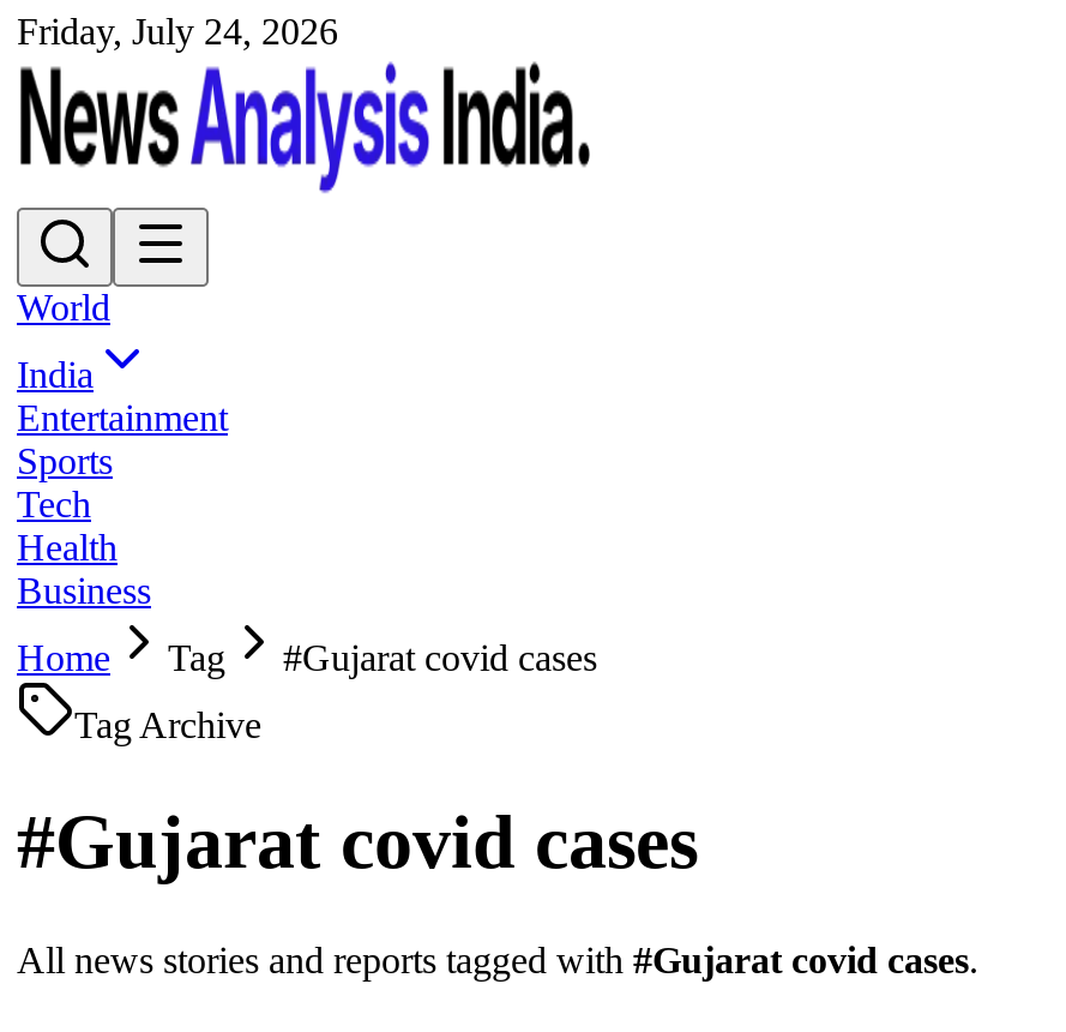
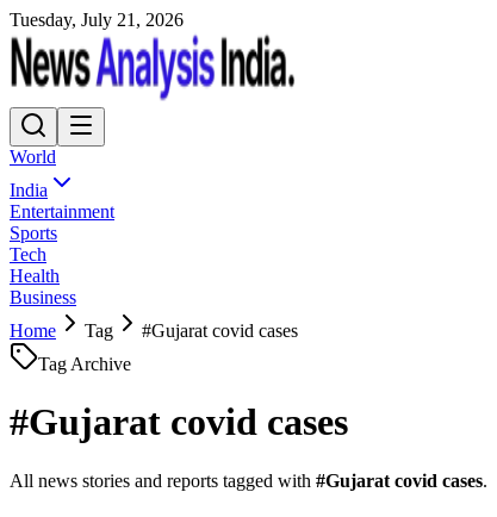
[17,11,338,52] Friday, July 24, 2026 -> [10,10,184,30] Tuesday, July 21, 2026

